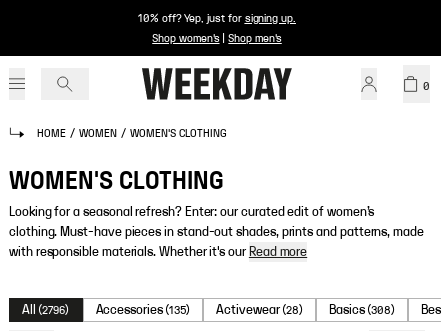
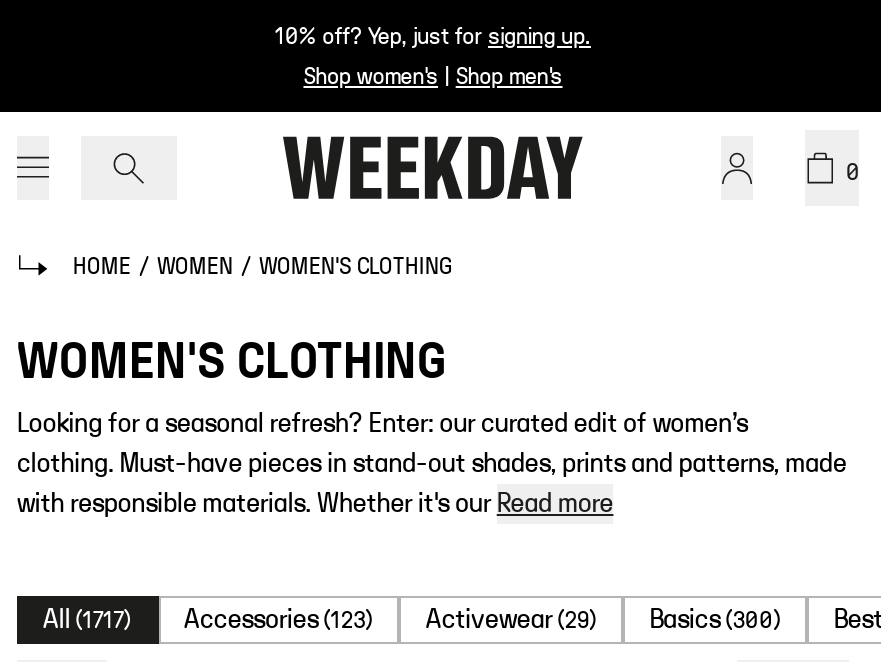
[22,303,69,317] All (2796) -> [43,606,132,634] All (1717)
[95,303,190,317] Accessories (135) -> [184,606,374,634] Accessories (123)
[216,303,303,317] Activewear (28) -> [426,606,597,634] Activewear (29)
[329,303,395,317] Basics (308) -> [649,606,782,634] Basics (300)

